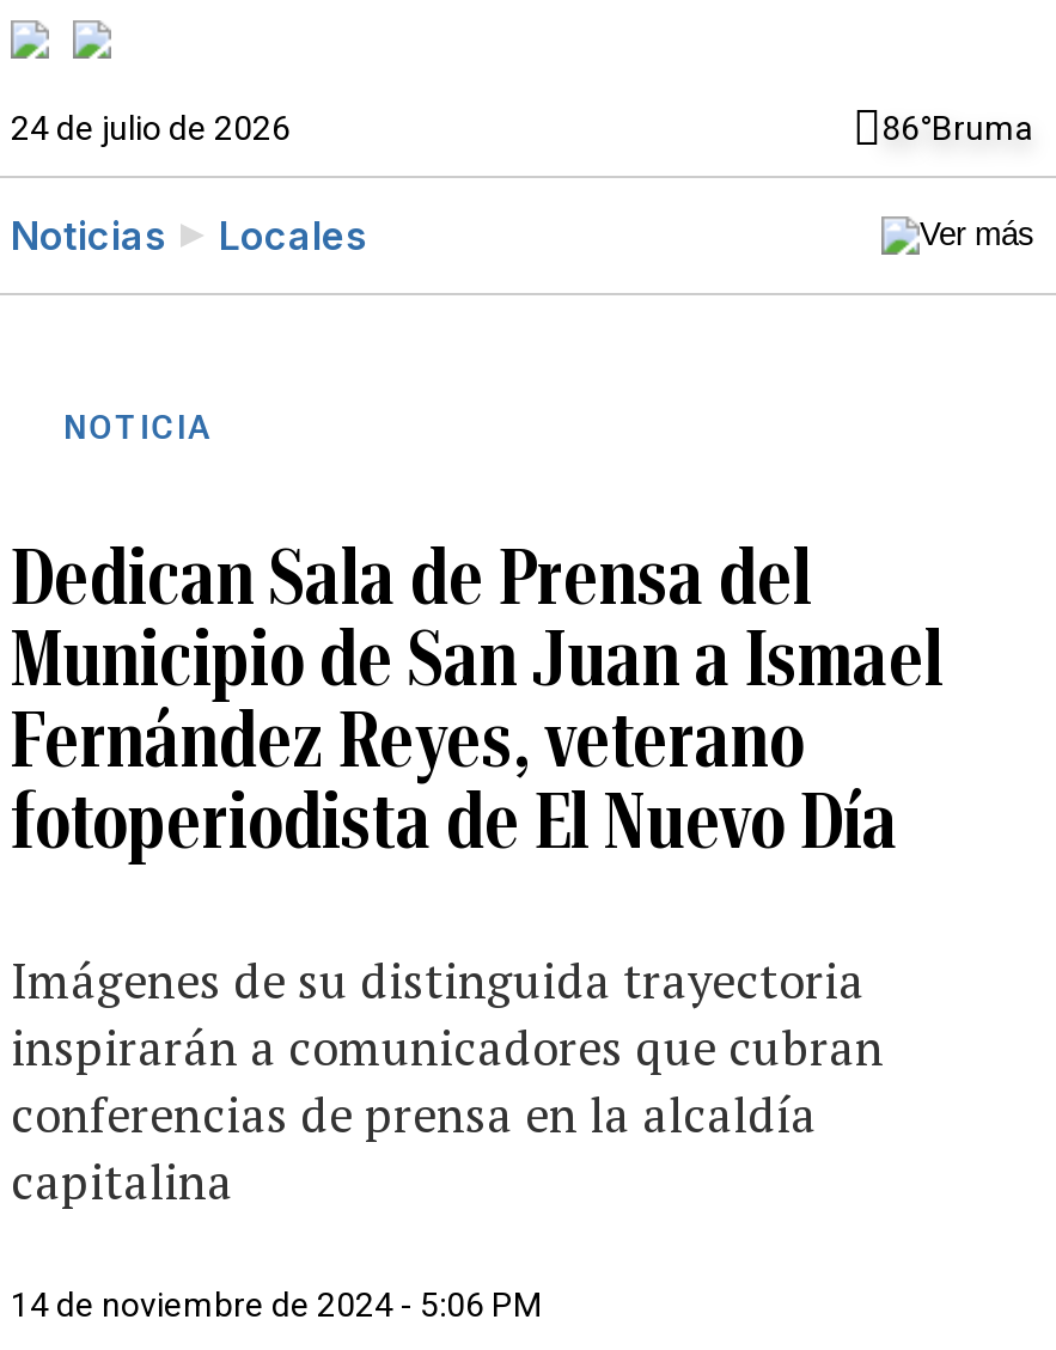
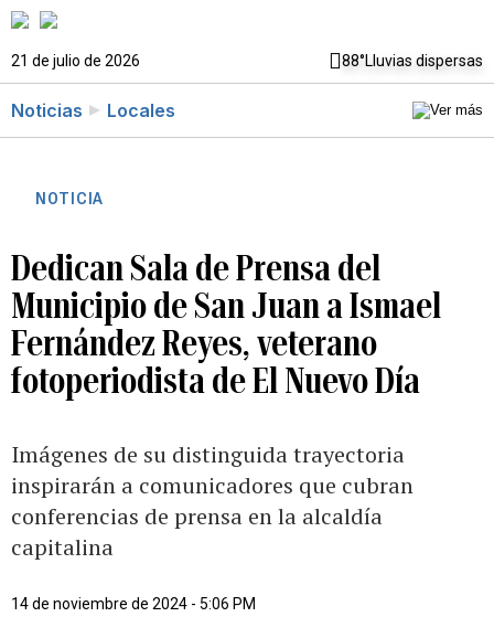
[11,109,1034,147] 24 de julio de 2026 | 86°Bruma -> [11,52,483,70] 21 de julio de 2026 | 88°Lluvias dispersas

